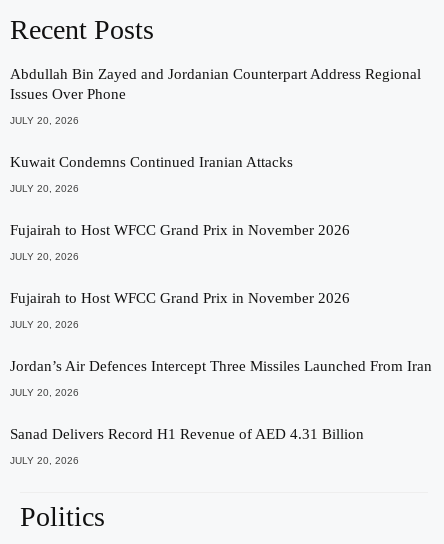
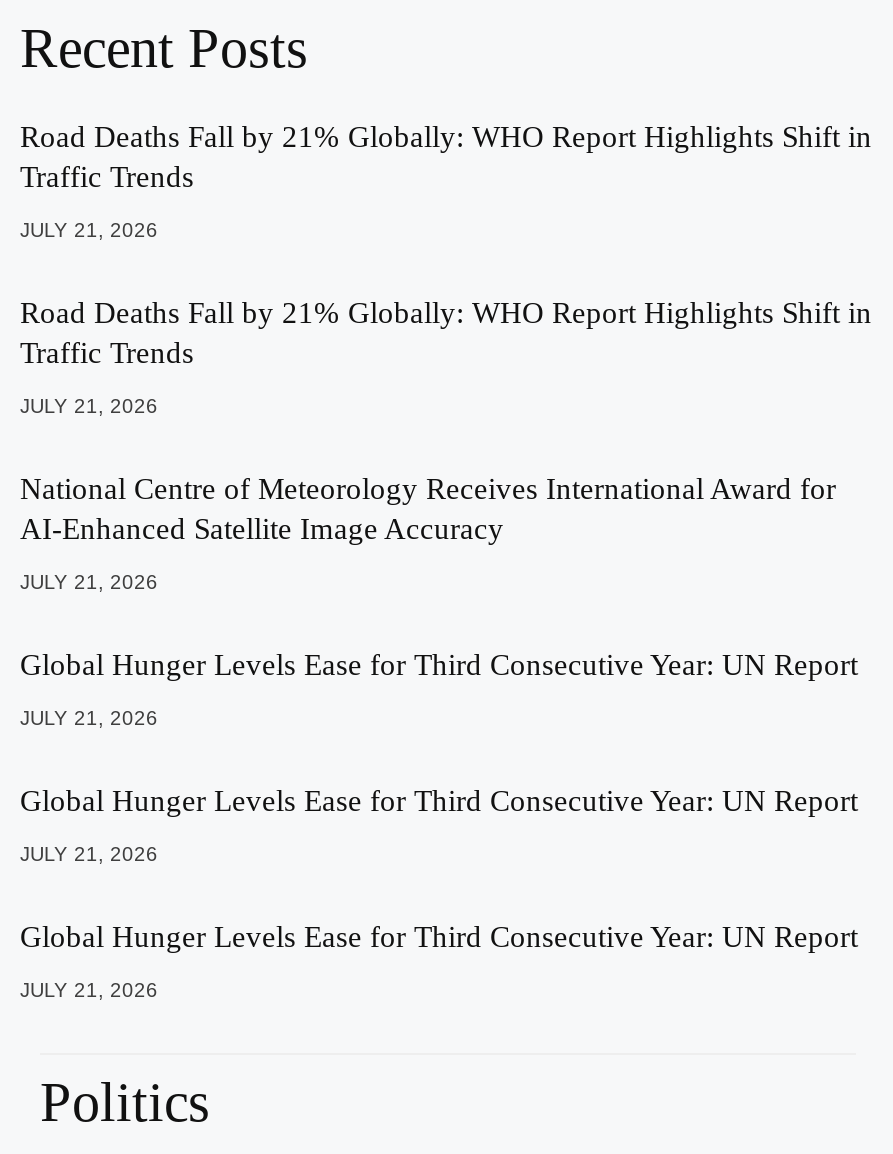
[10,66,421,102] Abdullah Bin Zayed and Jordanian Counterpart Address Regional | Issues Over Phone -> [20,122,872,194] Road Deaths Fall by 21% Globally: WHO Report Highlights Shift in | Traffic Trends
[10,115,79,126] JULY 20, 2026 -> [20,220,158,242] JULY 21, 2026
[10,154,293,170] Kuwait Condemns Continued Iranian Attacks -> [20,298,872,370] Road Deaths Fall by 21% Globally: WHO Report Highlights Shift in | Traffic Trends
[10,183,79,194] JULY 20, 2026 -> [20,396,158,418] JULY 21, 2026
[10,222,350,238] Fujairah to Host WFCC Grand Prix in November 2026 -> [20,474,836,546] National Centre of Meteorology Receives International Award for | AI-Enhanced Satellite Image Accuracy
[10,251,79,262] JULY 20, 2026 -> [20,572,158,594] JULY 21, 2026
[10,290,350,306] Fujairah to Host WFCC Grand Prix in November 2026 -> [20,650,858,682] Global Hunger Levels Ease for Third Consecutive Year: UN Report
[10,319,79,330] JULY 20, 2026 -> [20,708,158,730] JULY 21, 2026
[10,358,432,374] Jordan’s Air Defences Intercept Three Missiles Launched From Iran -> [20,786,858,818] Global Hunger Levels Ease for Third Consecutive Year: UN Report
[10,387,79,398] JULY 20, 2026 -> [20,844,158,866] JULY 21, 2026
[10,426,364,442] Sanad Delivers Record H1 Revenue of AED 4.31 Billion -> [20,922,858,954] Global Hunger Levels Ease for Third Consecutive Year: UN Report
[10,455,79,466] JULY 20, 2026 -> [20,980,158,1002] JULY 21, 2026

